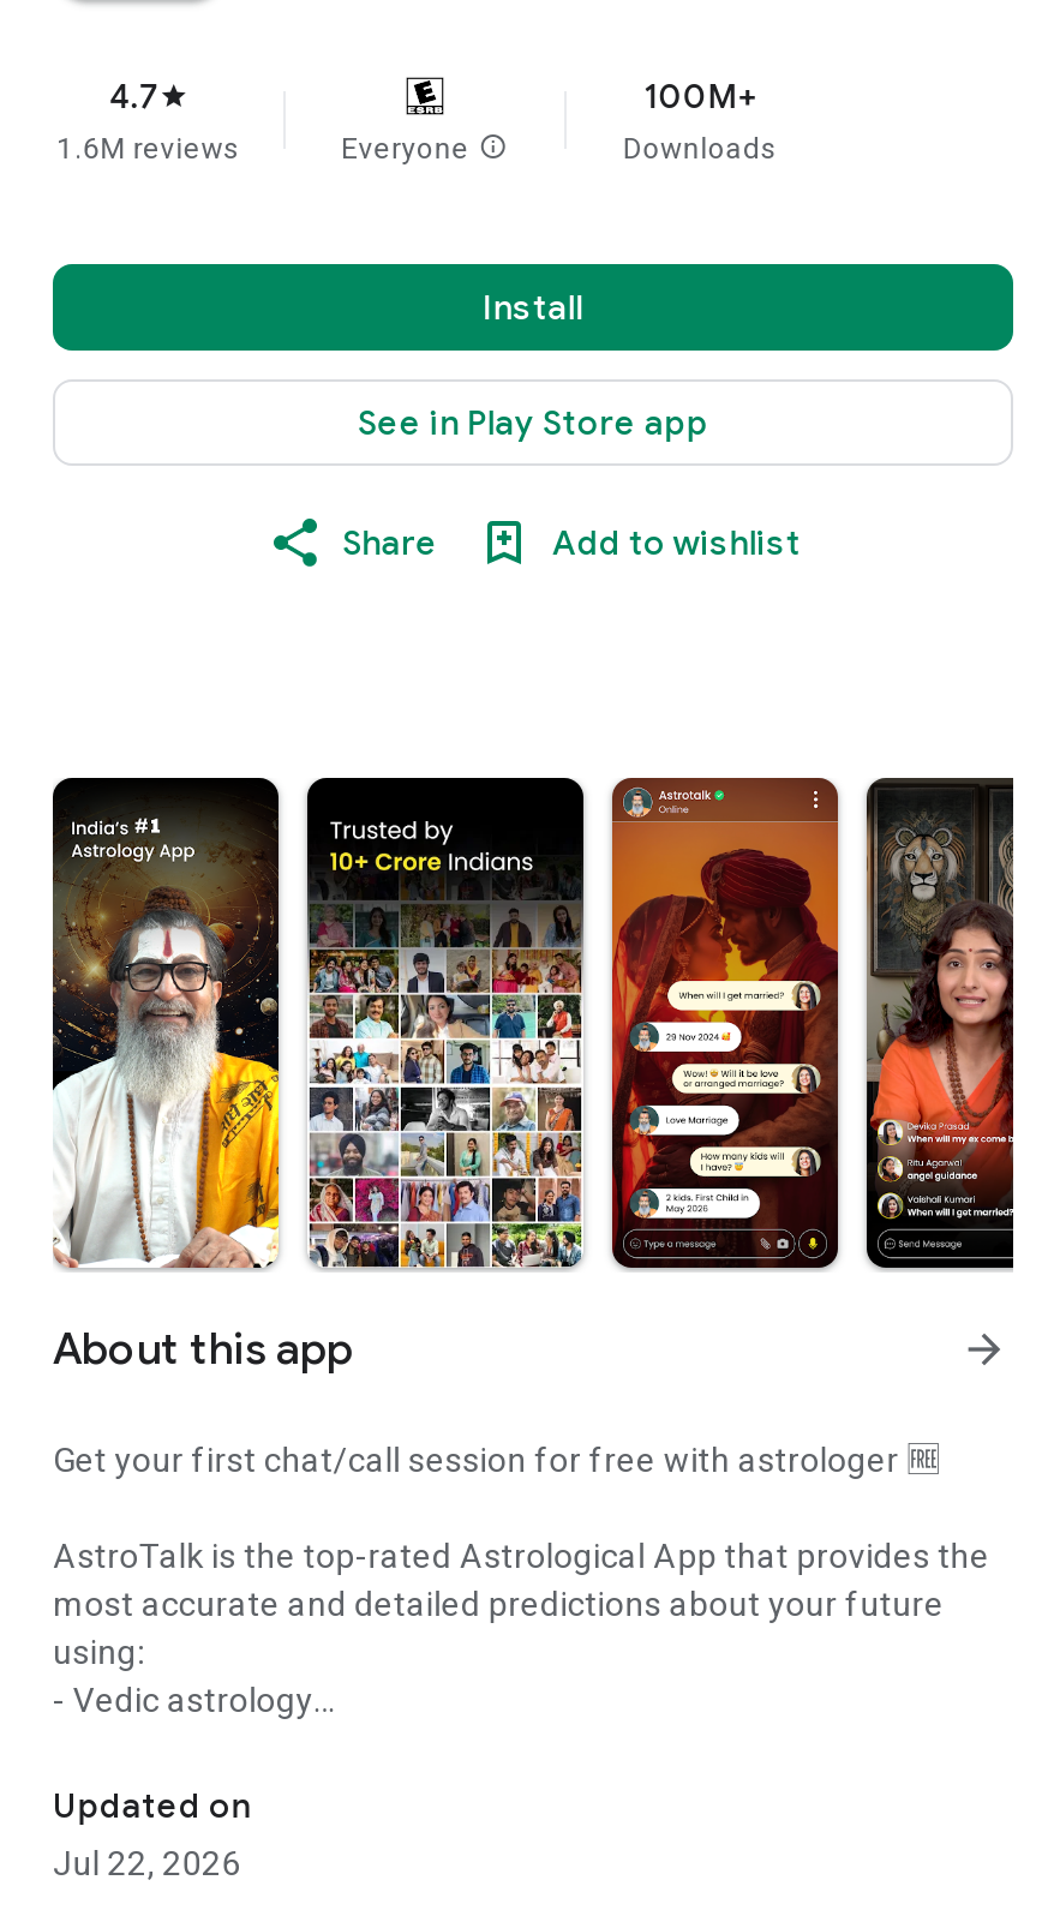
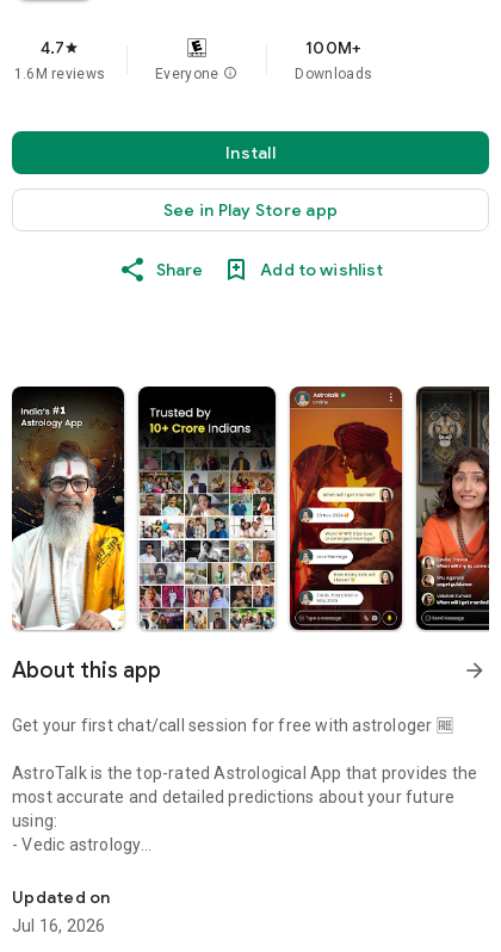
[53,1844,241,1882] Jul 22, 2026 -> [12,916,105,935] Jul 16, 2026

